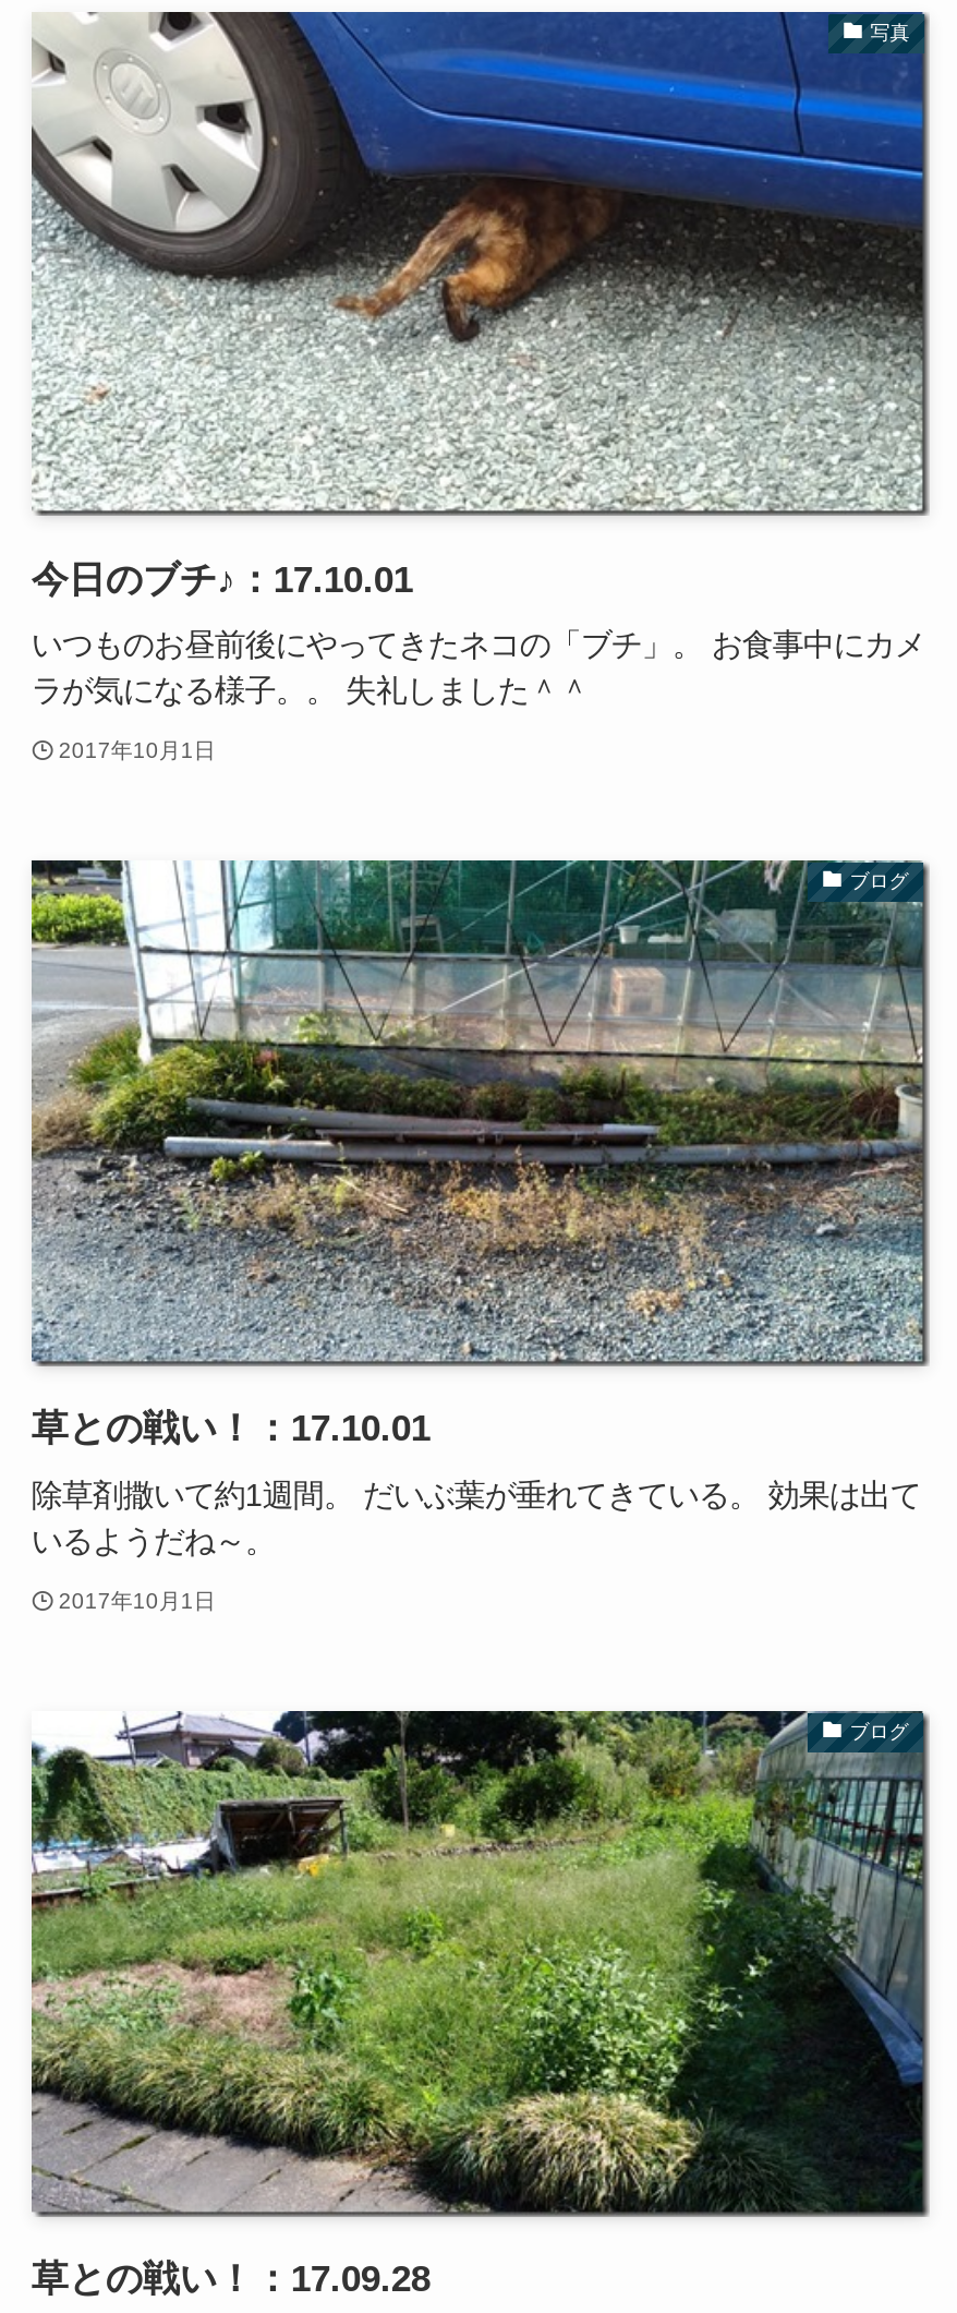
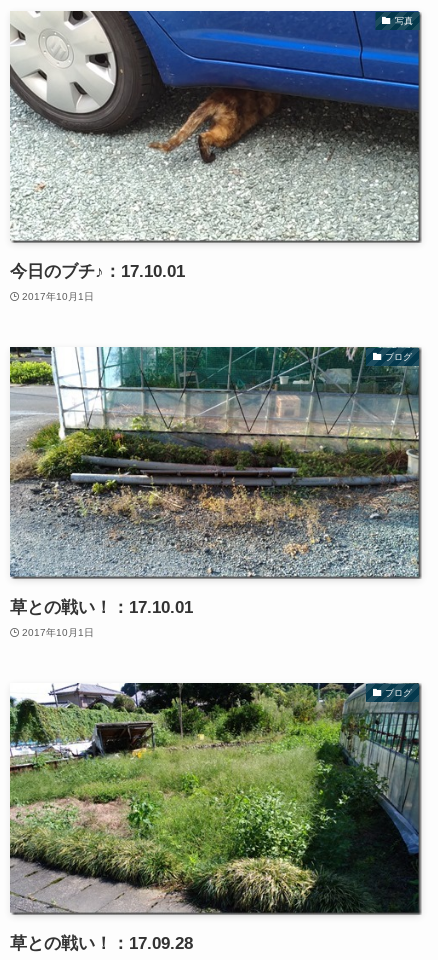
[31,626,925,707] いつものお昼前後にやってきたネコの「ブチ」。 お食事中にカメ | ラが気になる様子。。 失礼しました＾＾ -> none
[31,1476,921,1557] 除草剤撒いて約1週間。 だいぶ葉が垂れてきている。 効果は出て | いるようだね～。 -> none

